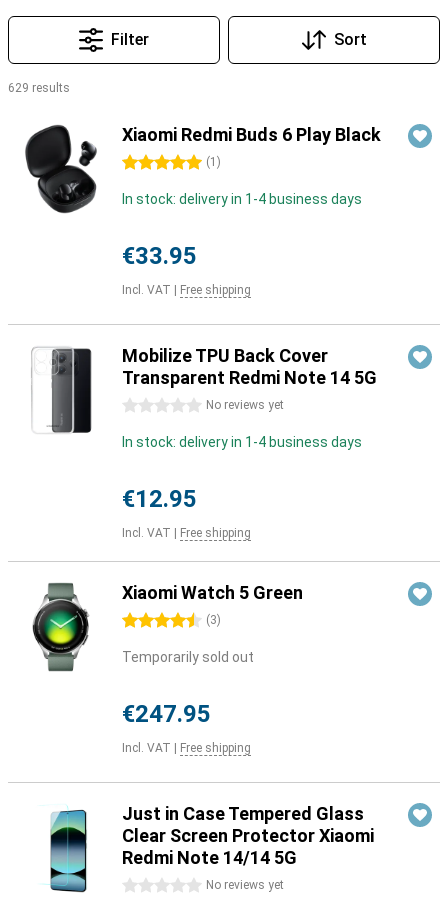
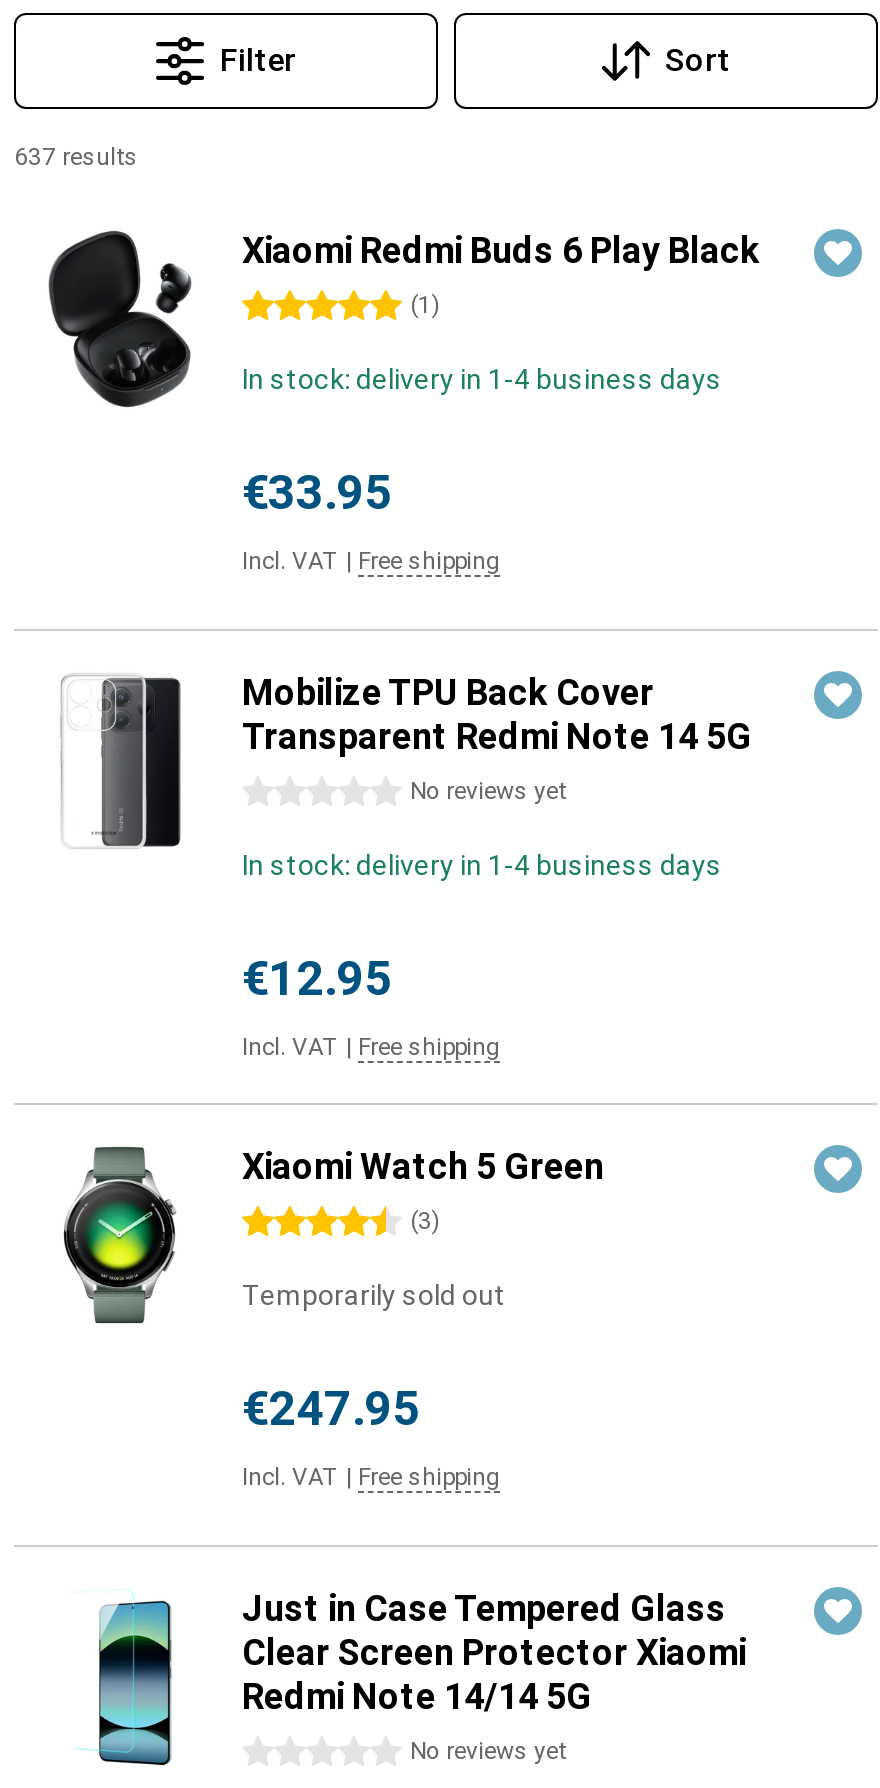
[8,81,70,95] 629 results -> [14,143,138,171] 637 results

